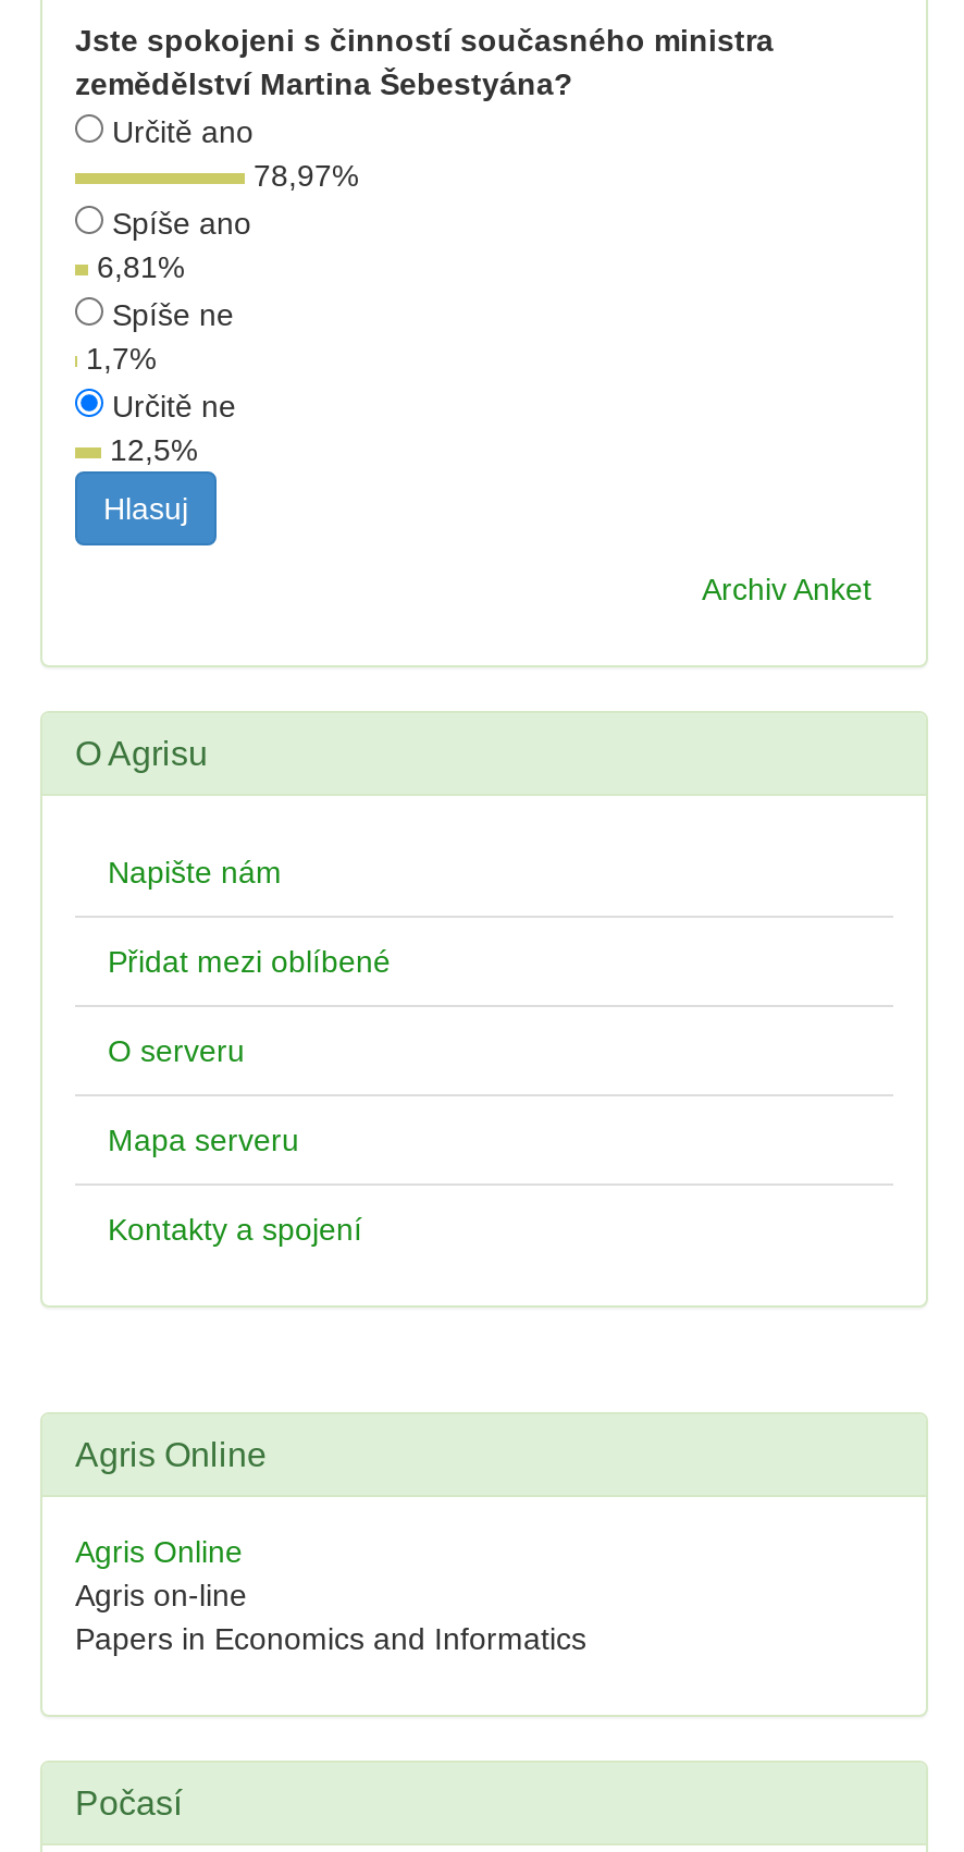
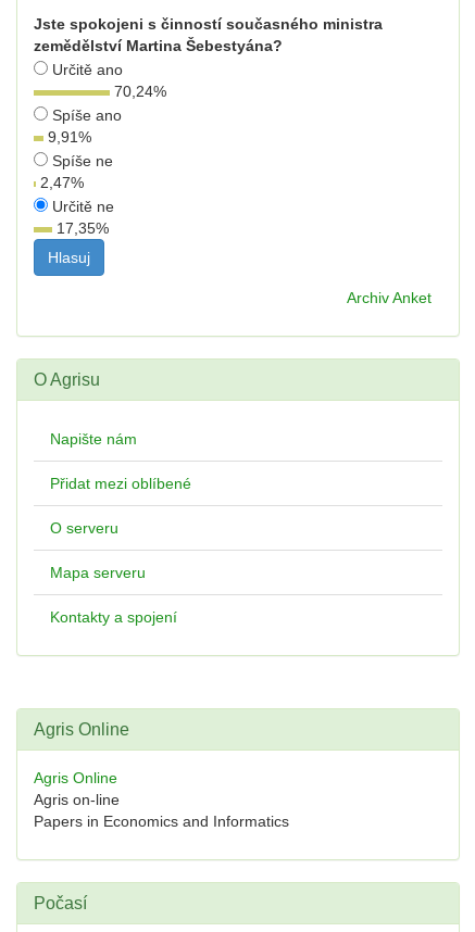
[245,159,358,193] 78,97% -> [110,83,166,100] 70,24%
[88,250,184,285] 6,81% -> [43,129,91,146] 9,91%
[77,341,156,376] 1,7% -> [36,174,84,192] 2,47%
[101,433,197,468] 12,5% -> [52,220,109,237] 17,35%

